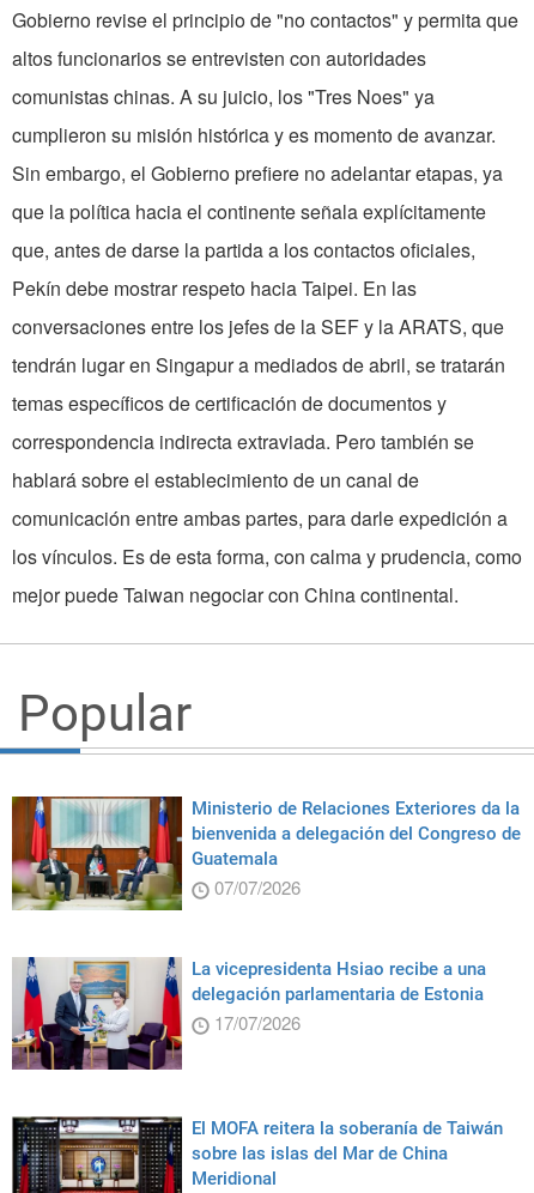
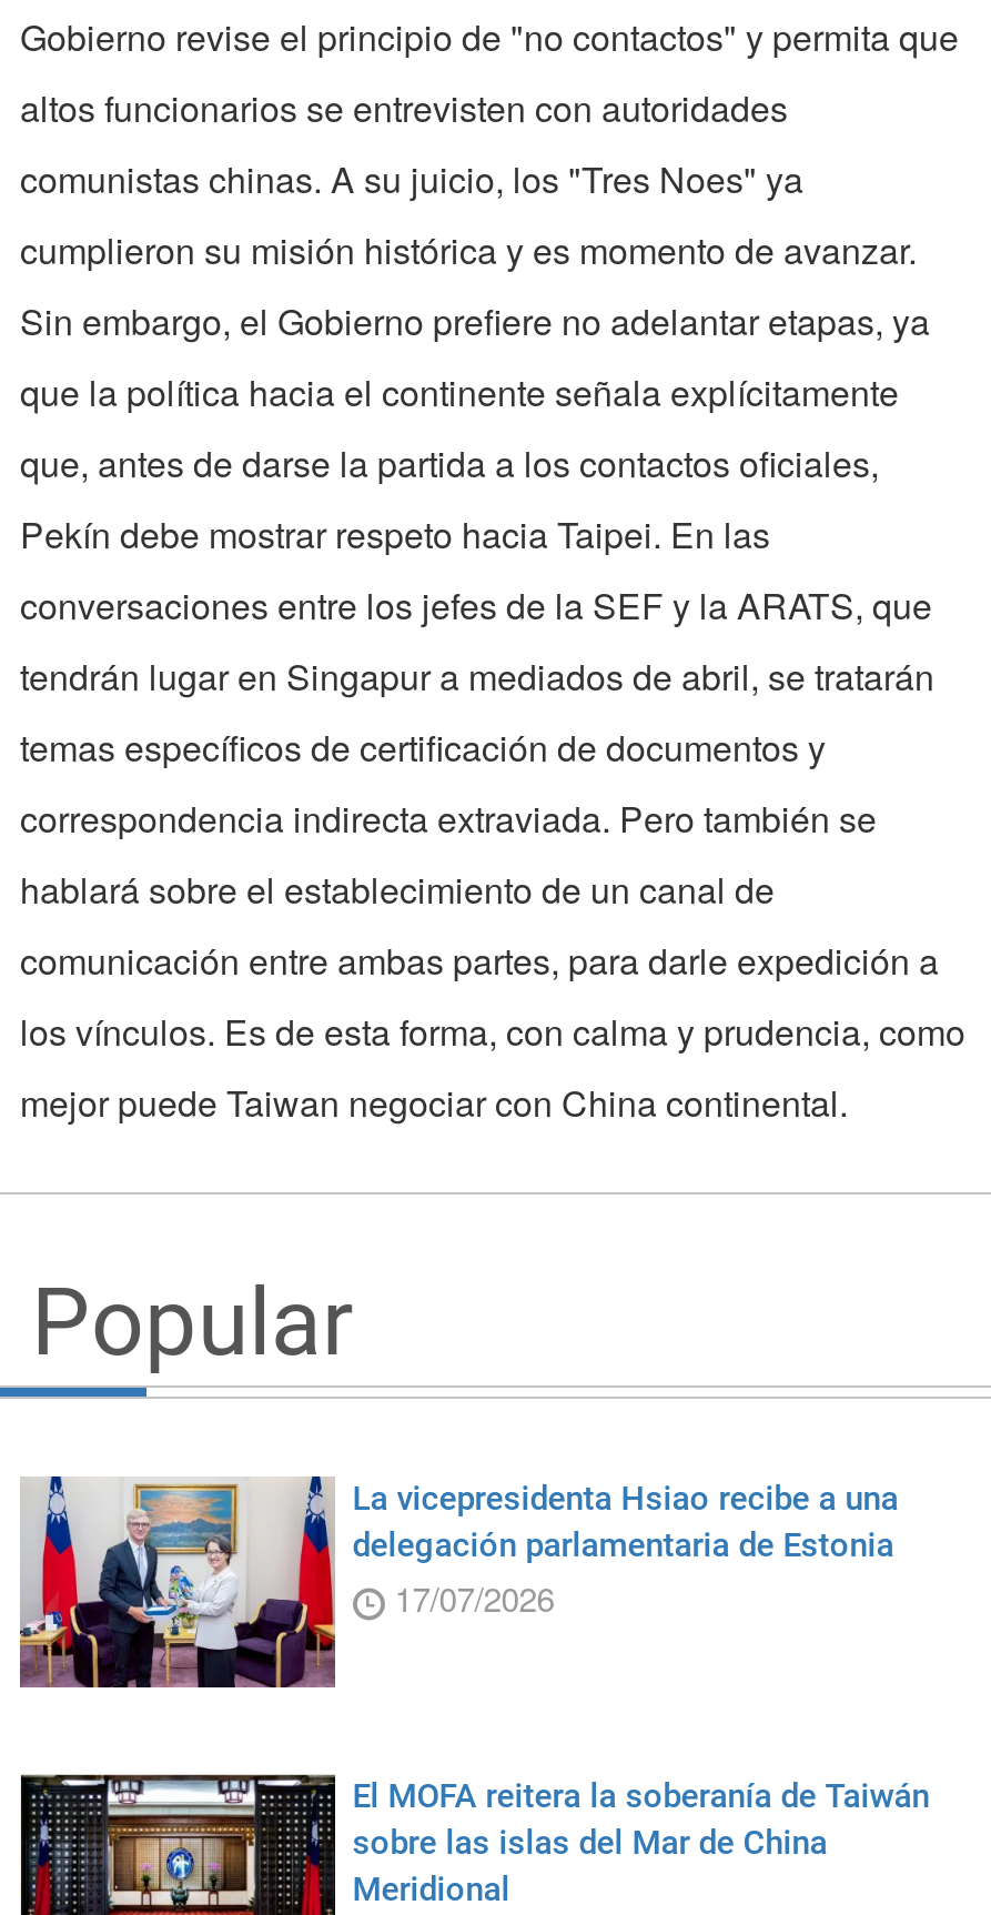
[11,795,521,912] [image] | Ministerio de Relaciones Exteriores da la | bienvenida a delegación del Congreso de | Guatemala | 07/07/2026 -> none

